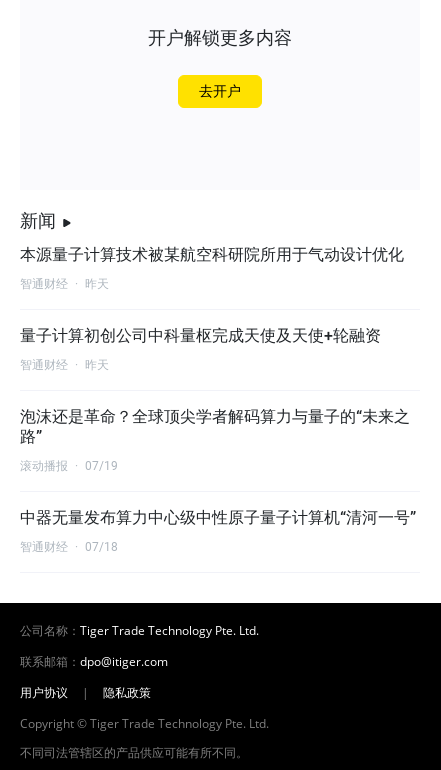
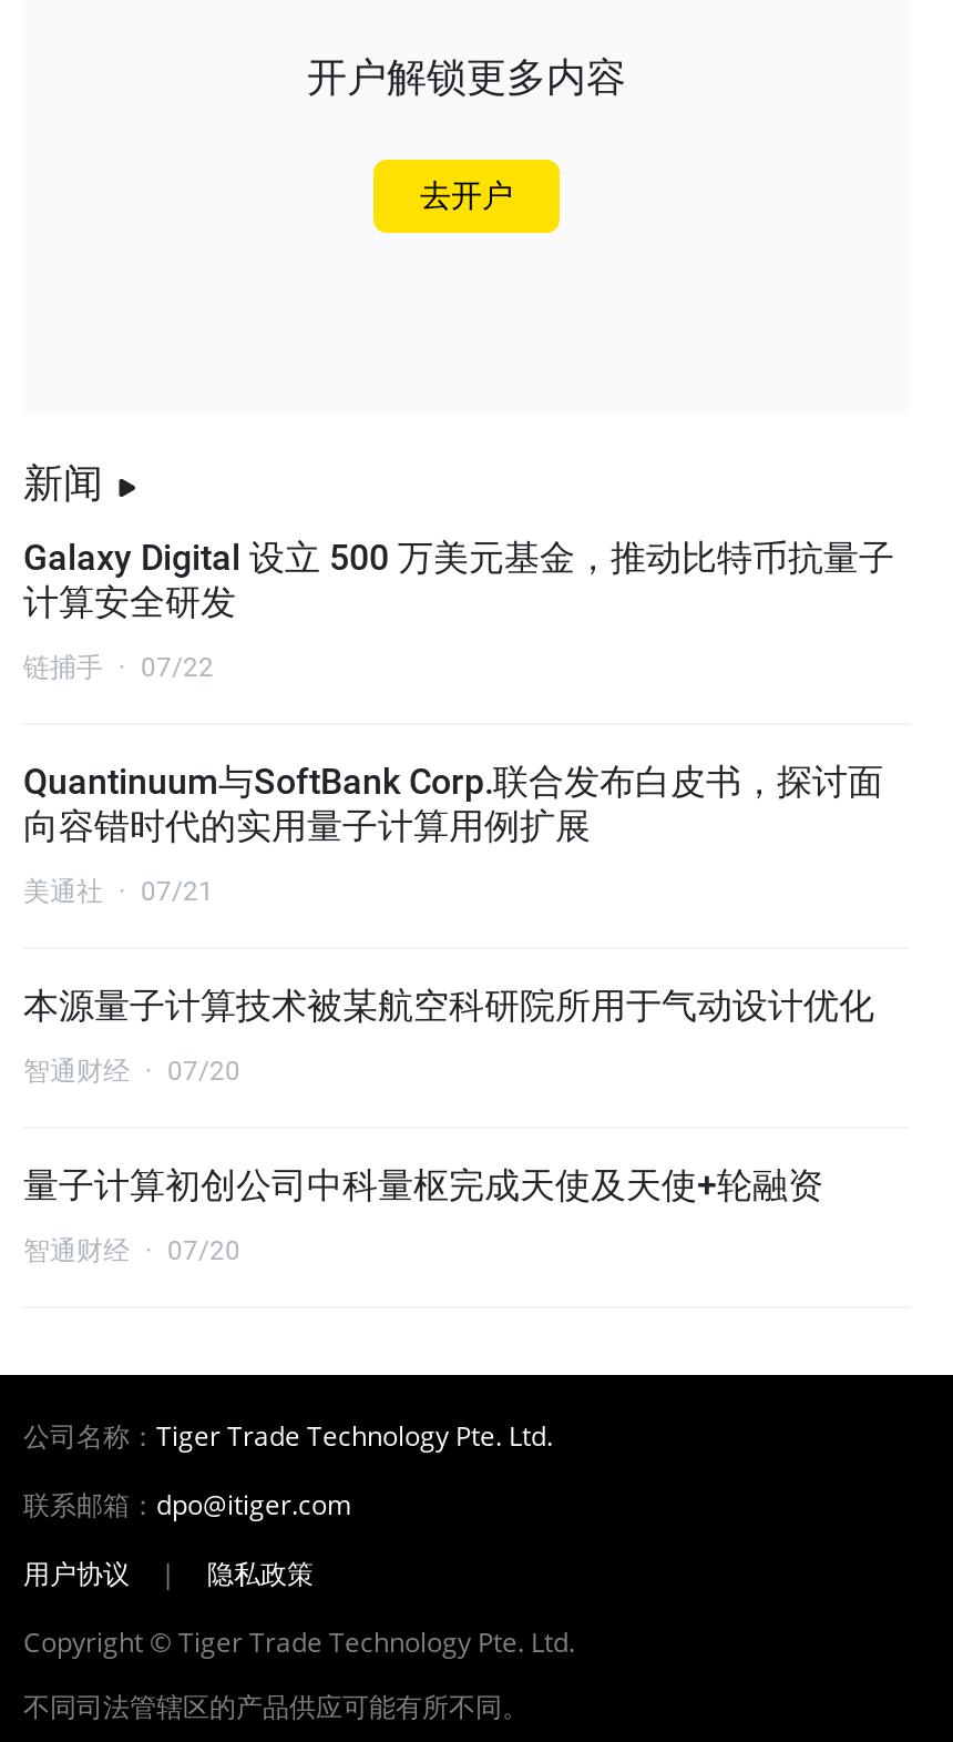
none -> [23,537,894,908] Galaxy Digital 设立 500 万美元基金，推动比特币抗量子 | 计算安全研发 | 链捕手 · 07/22 | Quantinuum与SoftBank Corp.联合发布白皮书，探讨面 | 向容错时代的实用量子计算用例扩展 | 美通社 · 07/21
moved [20,245,404,264] -> [23,985,874,1027]: 本源量子计算技术被某航空科研院所用于气动设计优化
[20,277,109,291] 智通财经 · 昨天 -> [23,1056,240,1087] 智通财经 · 07/20
moved [20,326,381,345] -> [23,1165,823,1207]: 量子计算初创公司中科量枢完成天使及天使+轮融资
[20,358,416,554] 智通财经 · 昨天 | 泡沫还是革命？全球顶尖学者解码算力与量子的“未来之 | 路” | 滚动播报 · 07/19 | 中器无量发布算力中心级中性原子量子计算机“清河一号” | 智通财经 · 07/18 -> [23,1236,240,1267] 智通财经 · 07/20

